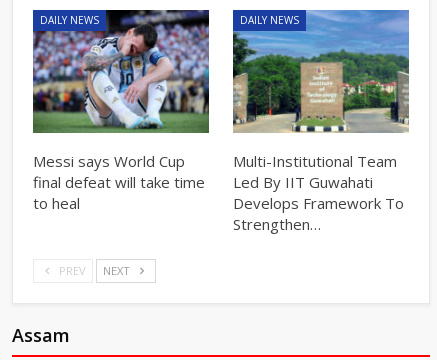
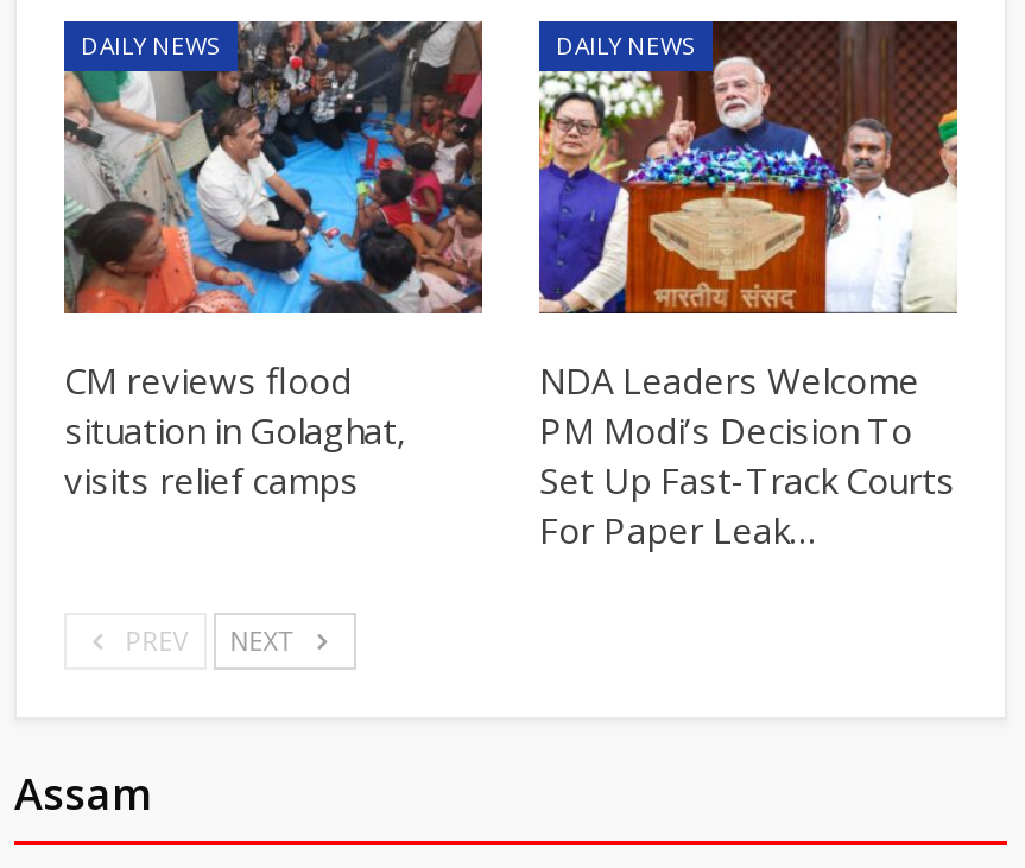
[32,9,210,213] [image] | Messi says World Cup | final defeat will take time | to heal -> [62,19,485,503] [image] | CM reviews flood | situation in Golaghat, | visits relief camps
[232,9,410,234] [image] | Multi-Institutional Team | Led By IIT Guwahati | Develops Framework To | Strengthen… -> [537,19,960,553] [image] | NDA Leaders Welcome | PM Modi’s Decision To | Set Up Fast-Track Courts | For Paper Leak…

